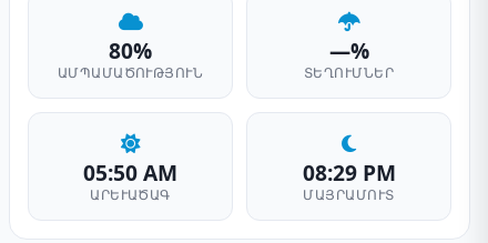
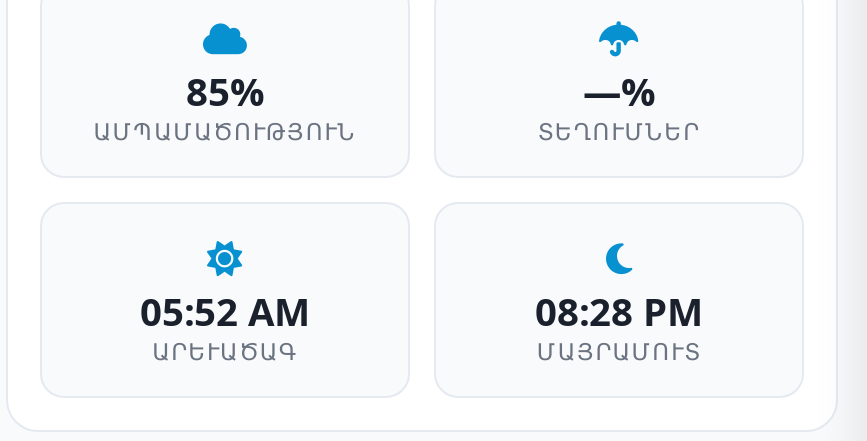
[109,36,152,65] 80% -> [186,64,264,118] 85%
[83,158,177,188] 05:50 AM -> [140,284,310,338] 05:52 AM
[302,158,395,188] 08:29 PM -> [535,284,703,338] 08:28 PM

